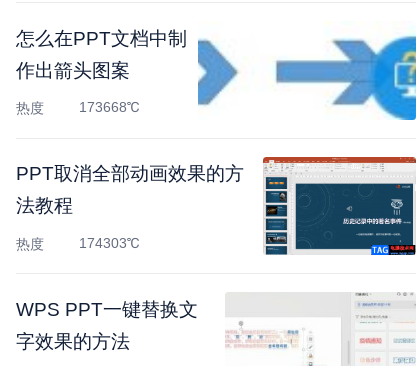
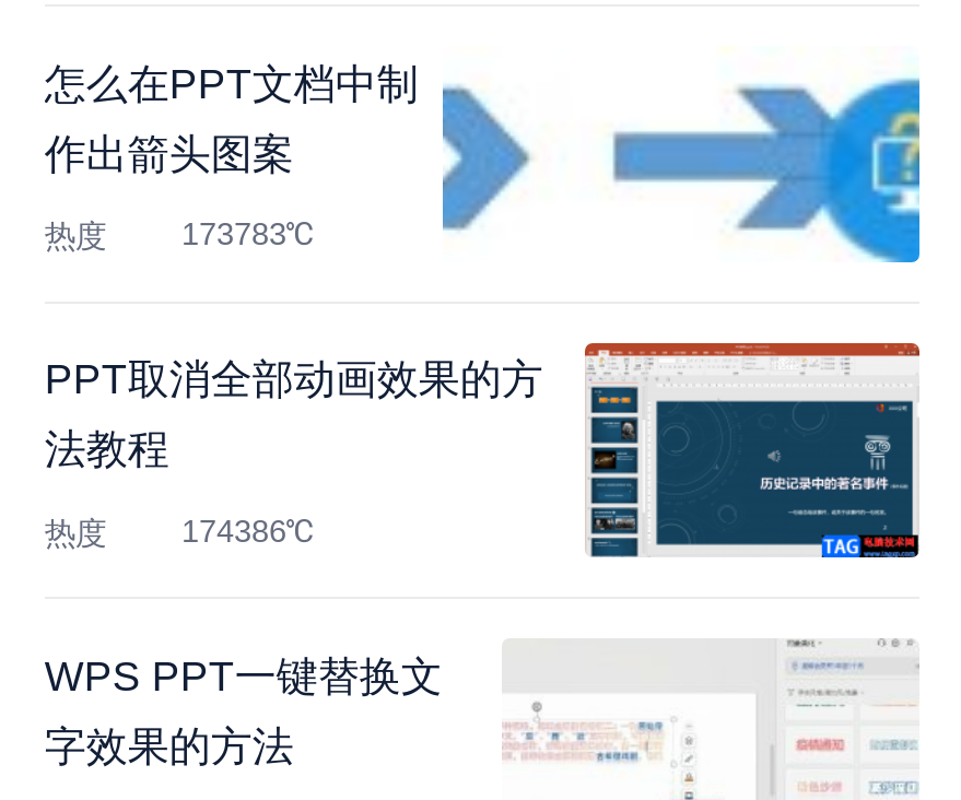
[78,99,139,115] 173668℃ -> [181,217,315,252] 173783℃
[78,235,139,251] 174303℃ -> [181,513,315,548] 174386℃

